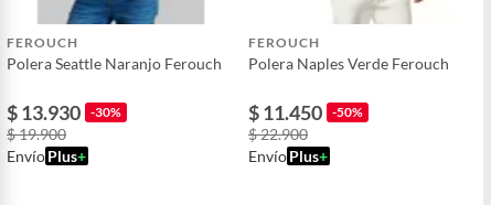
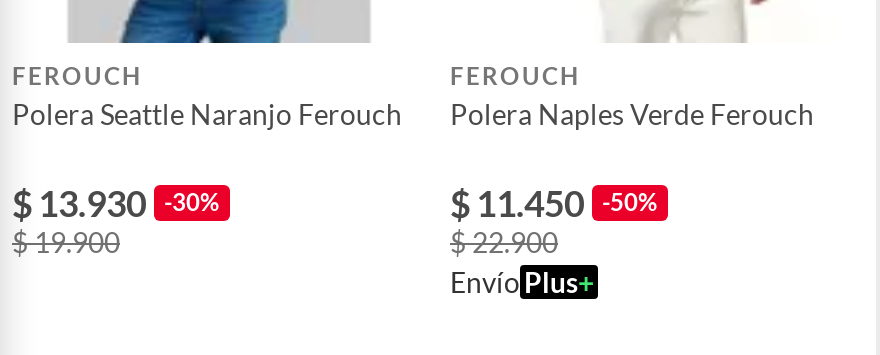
[7,146,86,165] Envío Plus+ -> none

